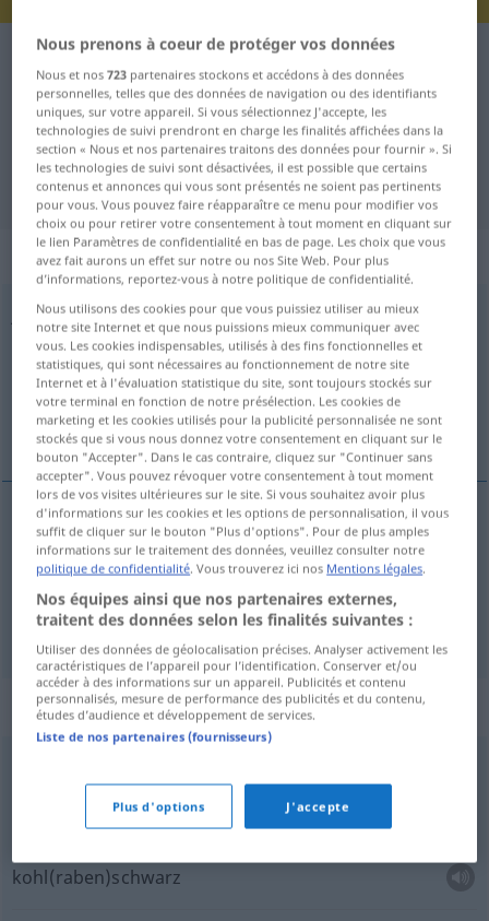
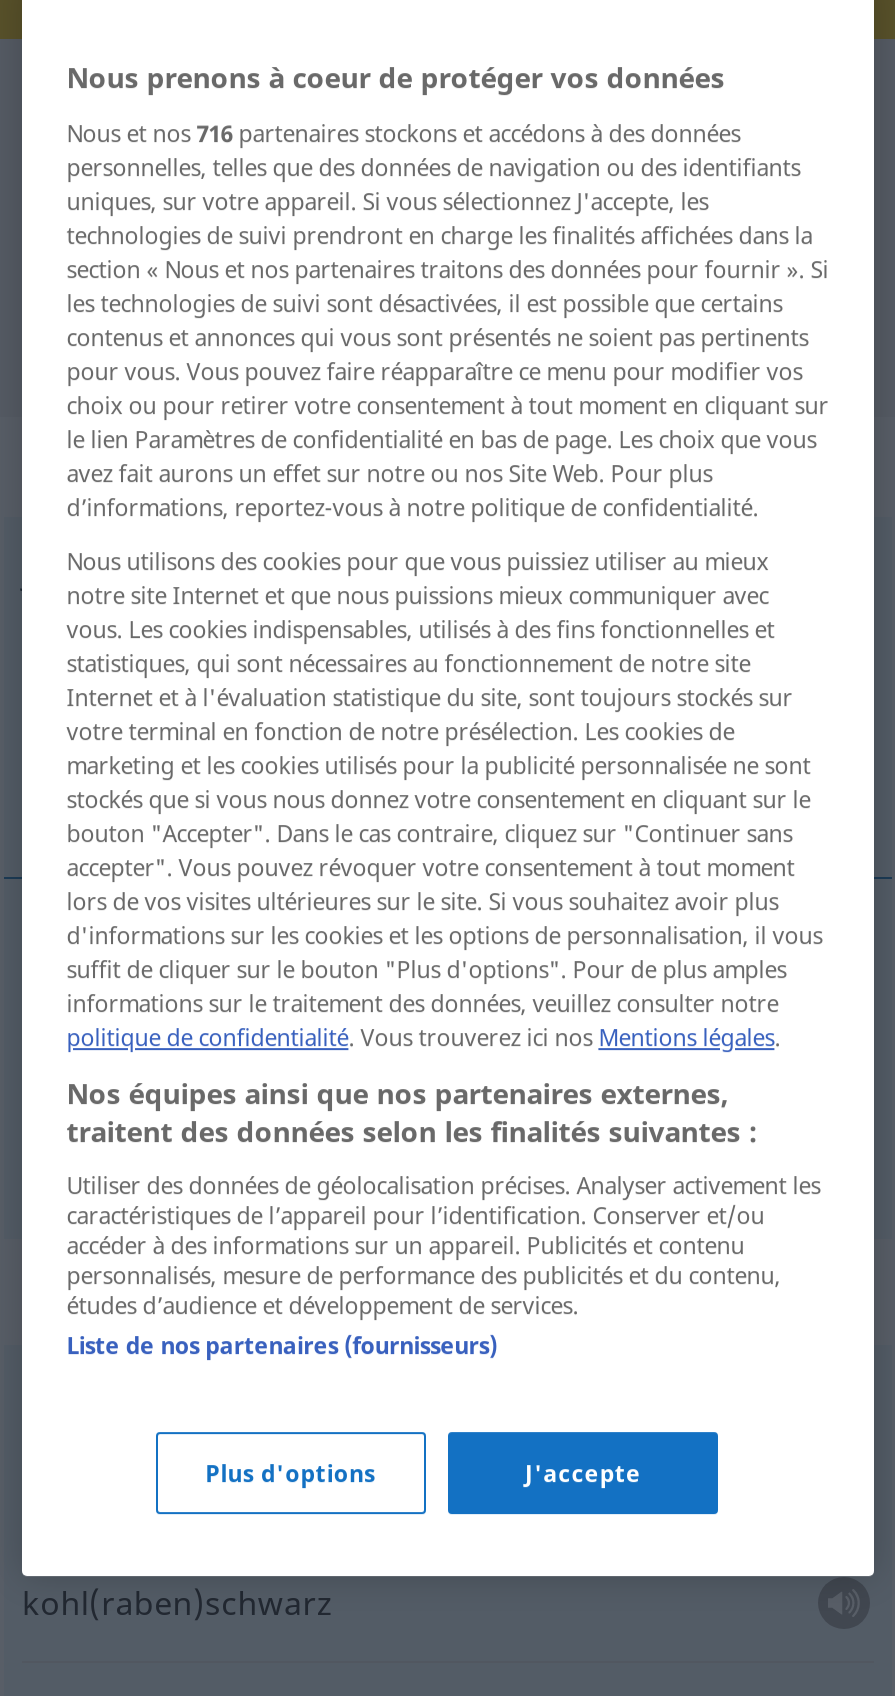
[36,66,404,82] Nous et nos 723 partenaires stockons et accédons à des données -> [66,117,740,147] Nous et nos 716 partenaires stockons et accédons à des données

